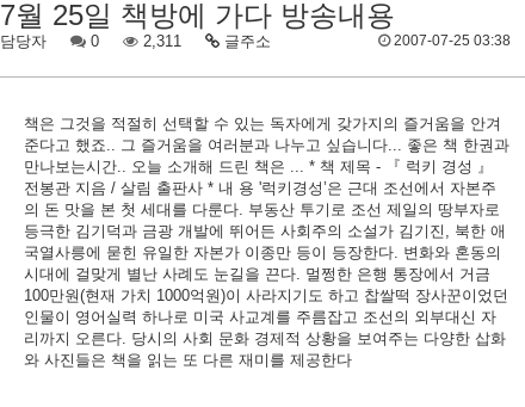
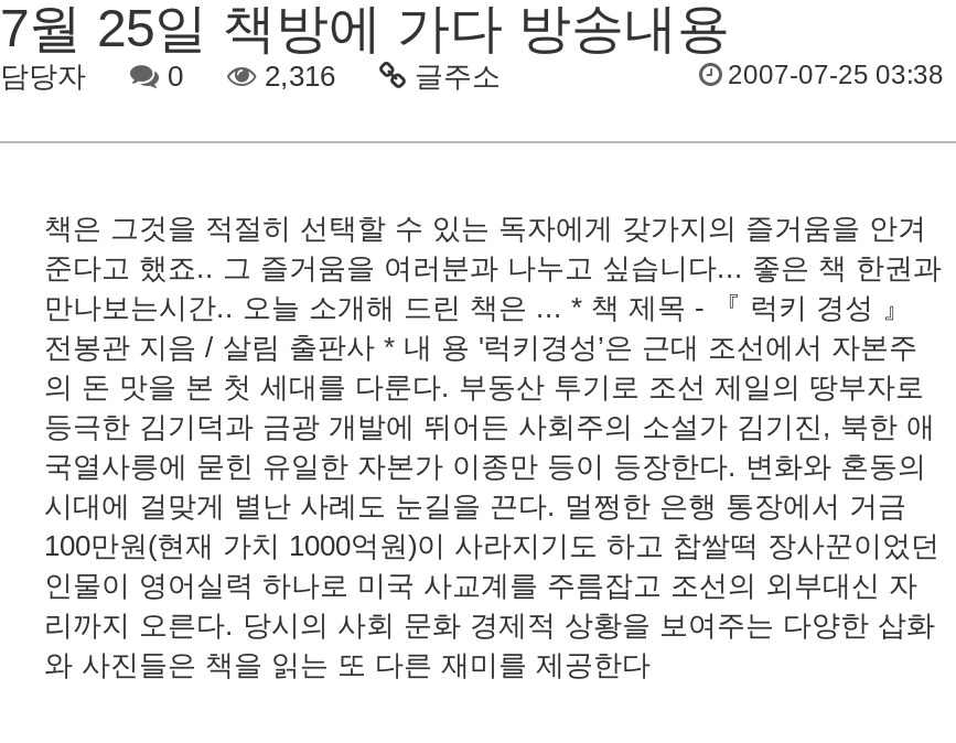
[138,32,181,50] 2,311 -> [256,60,335,93] 2,316

